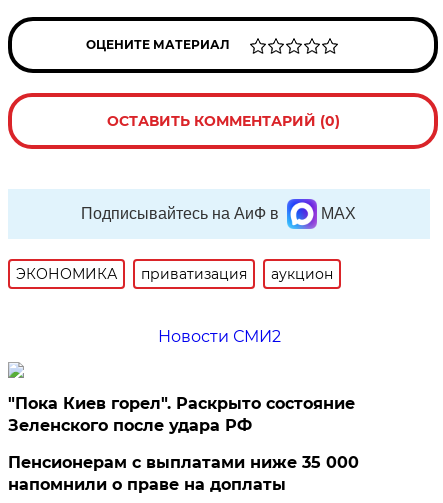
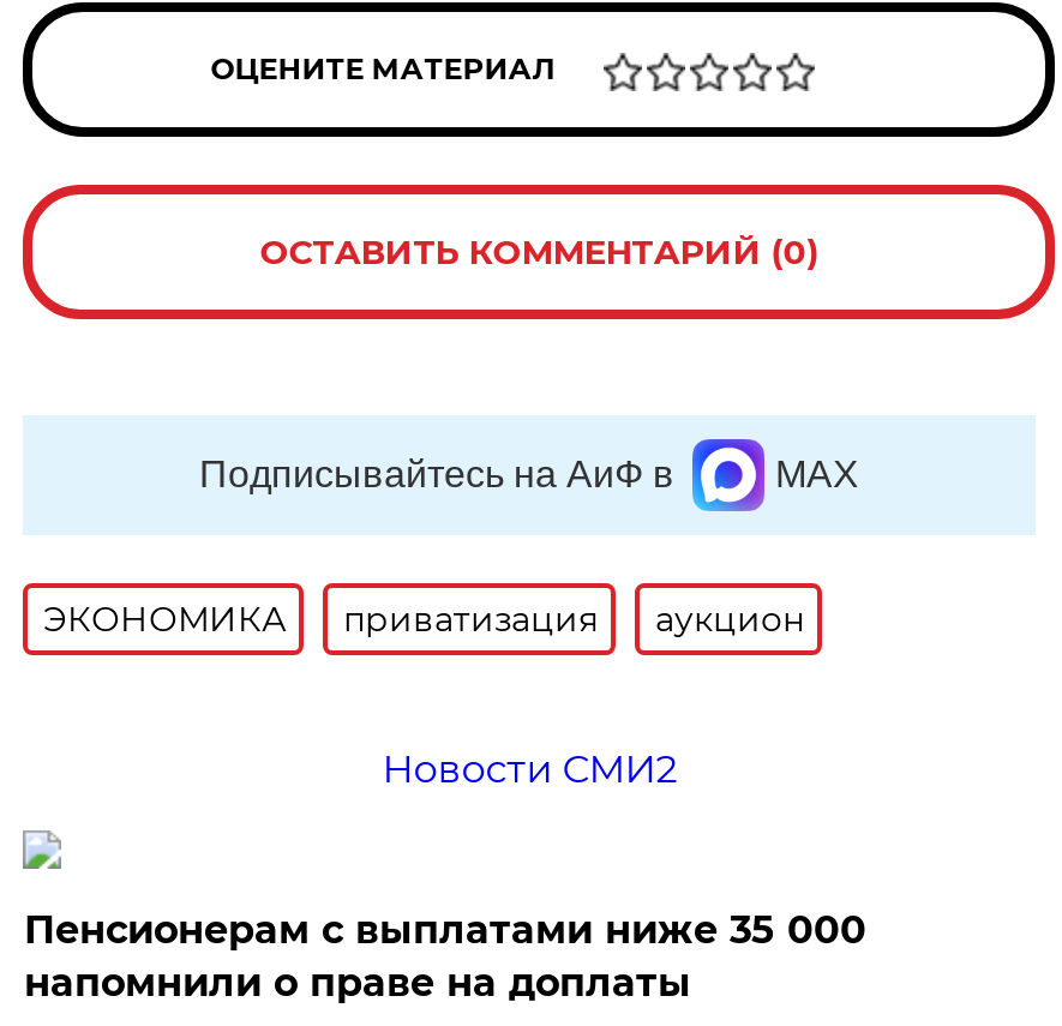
[8,394,355,435] "Пока Киев горел". Раскрыто состояние | Зеленского после удара РФ -> none

